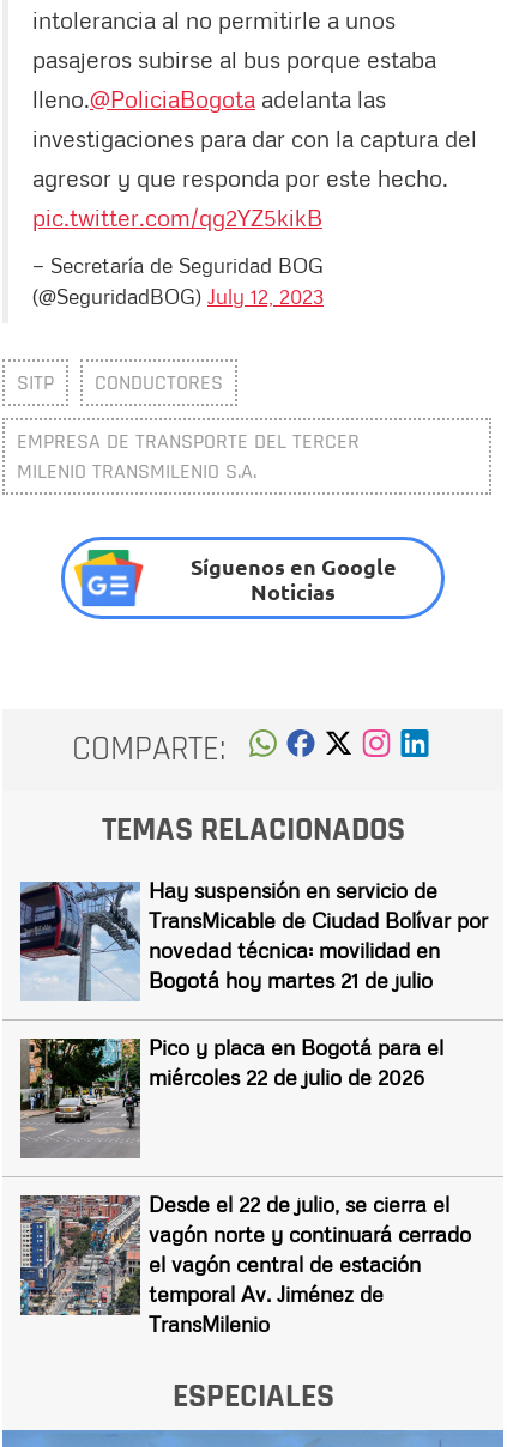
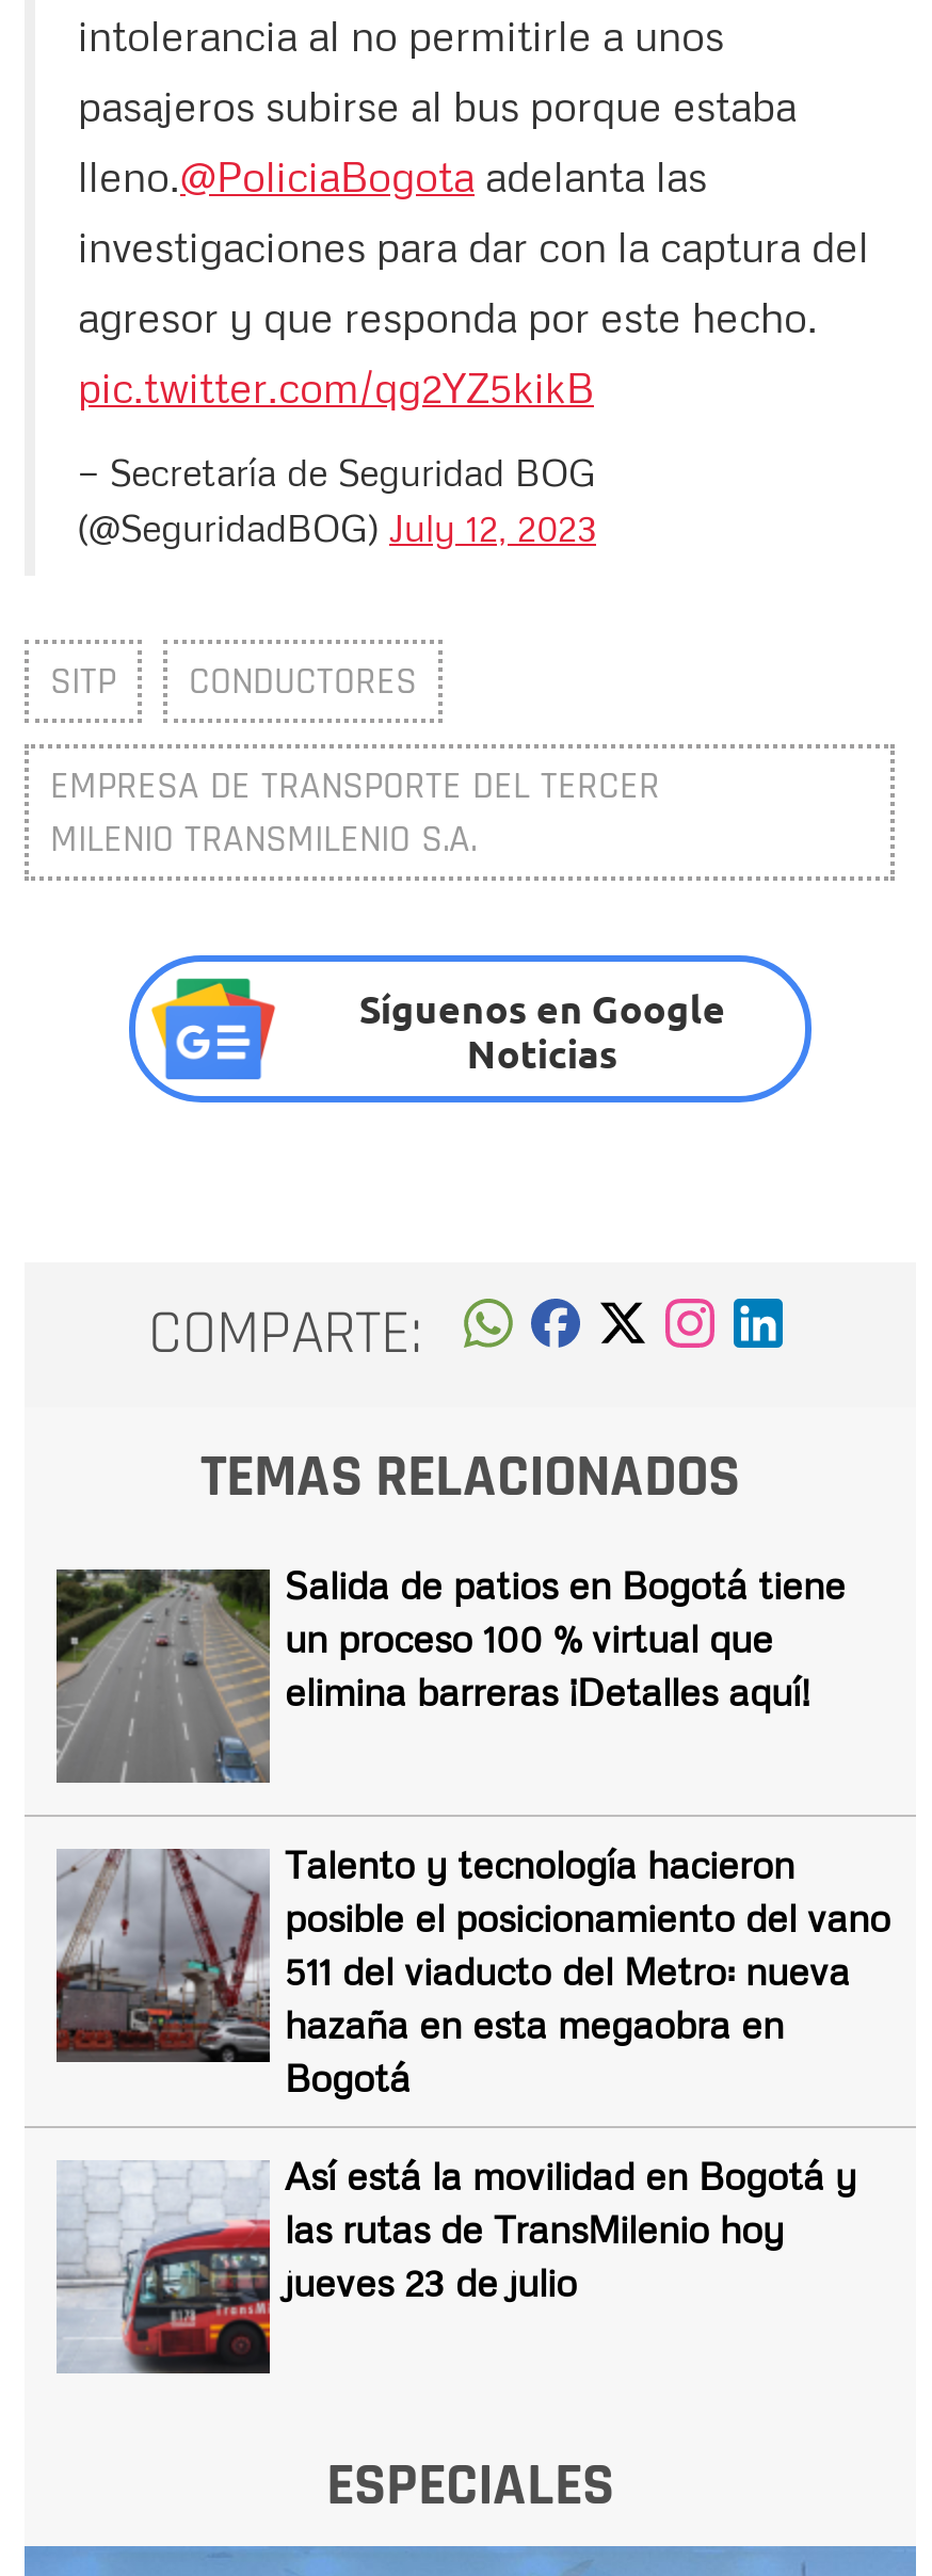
[19,877,488,1001] [image] | Hay suspensión en servicio de | TransMicable de Ciudad Bolívar por | novedad técnica: movilidad en | Bogotá hoy martes 21 de julio -> [54,1561,846,1785] [image] | Salida de patios en Bogotá tiene | un proceso 100 % virtual que | elimina barreras ¡Detalles aquí!
[19,1034,443,1158] [image] | Pico y placa en Bogotá para el | miércoles 22 de julio de 2026 -> [54,1840,890,2100] [image] | Talento y tecnología hacieron | posible el posicionamiento del vano | 511 del viaducto del Metro: nueva | hazaña en esta megaobra en | Bogotá
[19,1190,471,1337] [image] | Desde el 22 de julio, se cierra el | vagón norte y continuará cerrado | el vagón central de estación | temporal Av. Jiménez de | TransMilenio -> [57,2128,856,2376] [image] | Así está la movilidad en Bogotá y | las rutas de TransMilenio hoy | jueves 23 de julio

